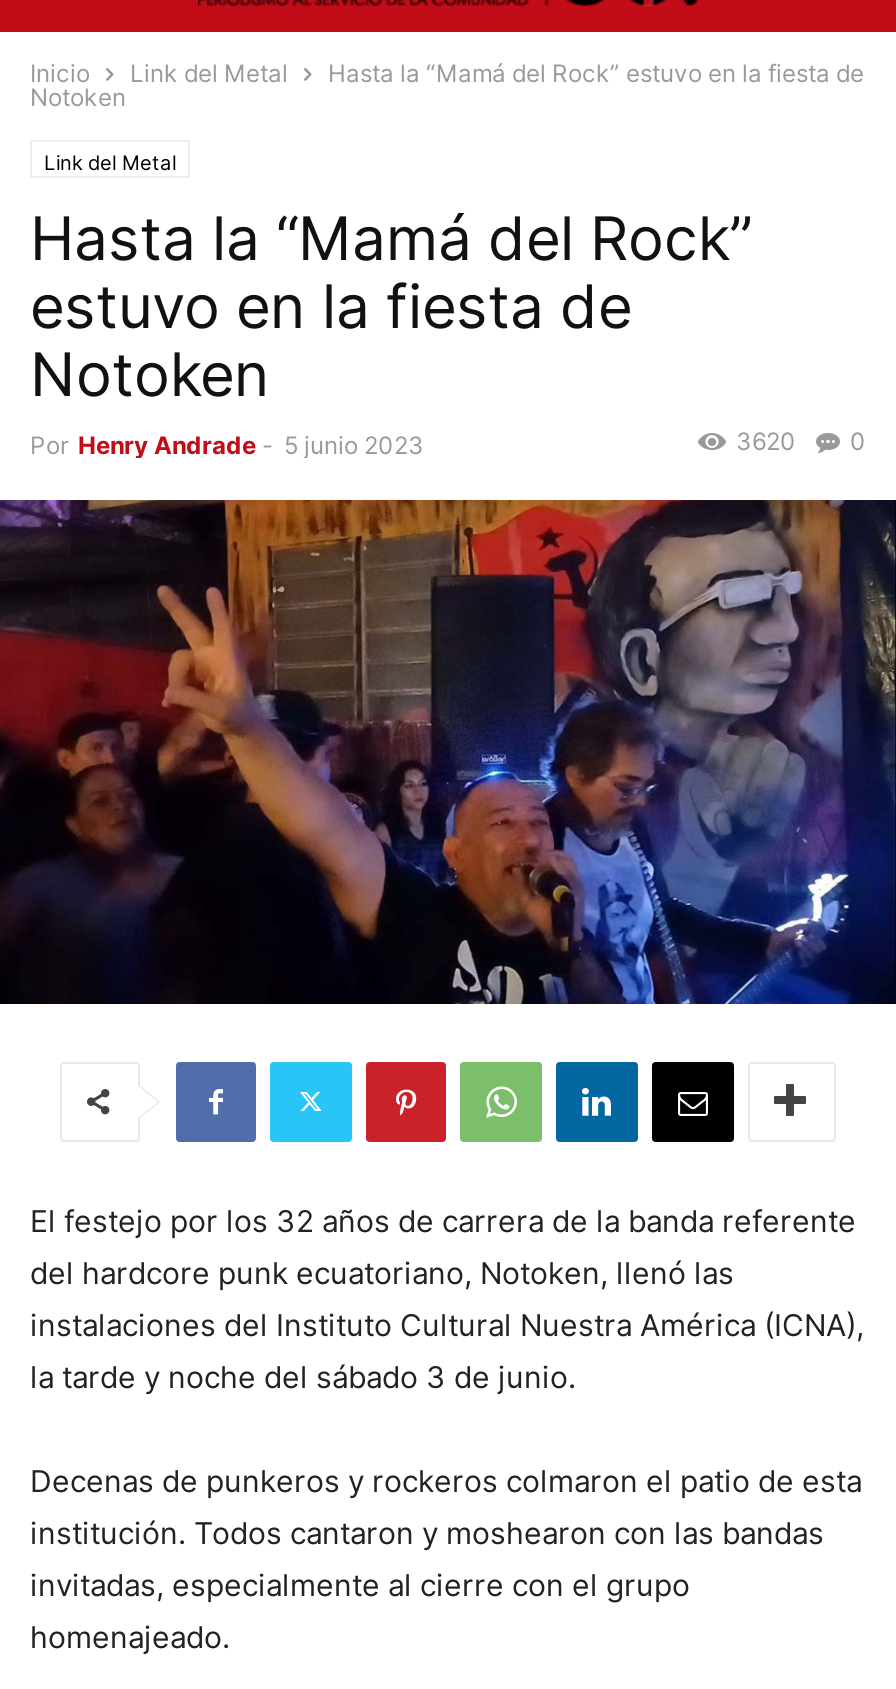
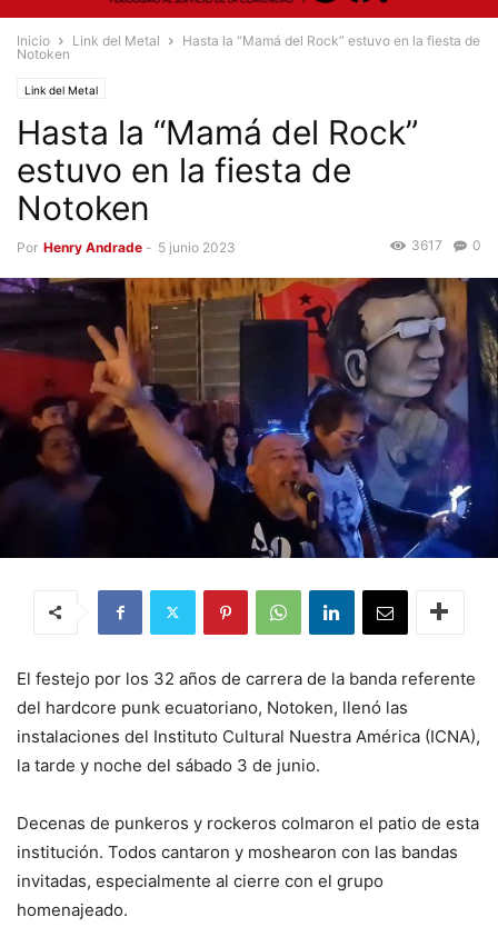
[736,426,866,456] 3620 0 -> [411,237,481,253] 3617 0

